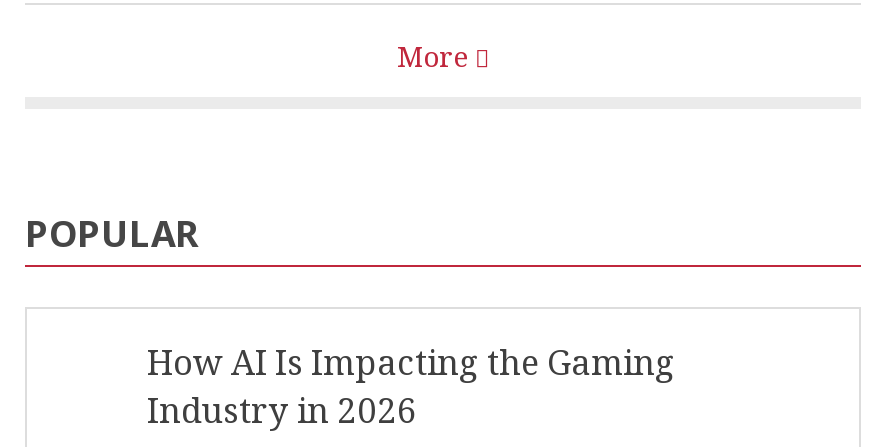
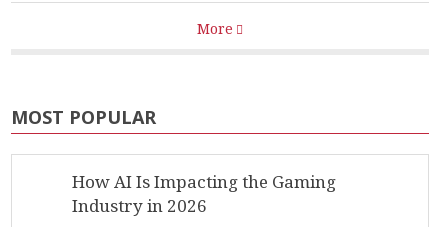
[25,209,199,257] POPULAR -> [11,105,156,129] MOST POPULAR

